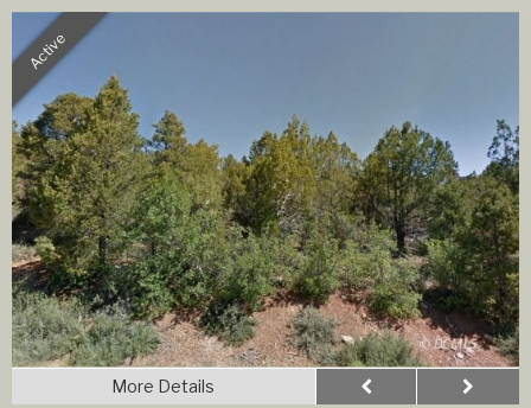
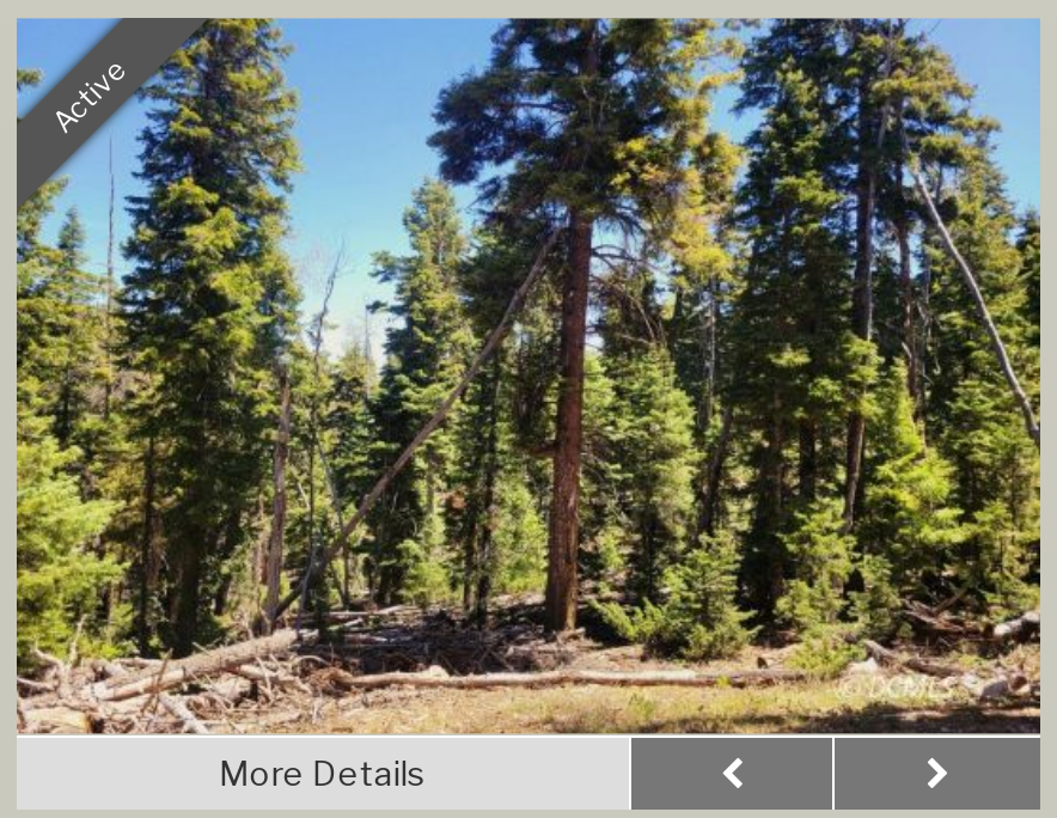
[11,12,520,368] [image] -> [14,16,1043,735] [image]

